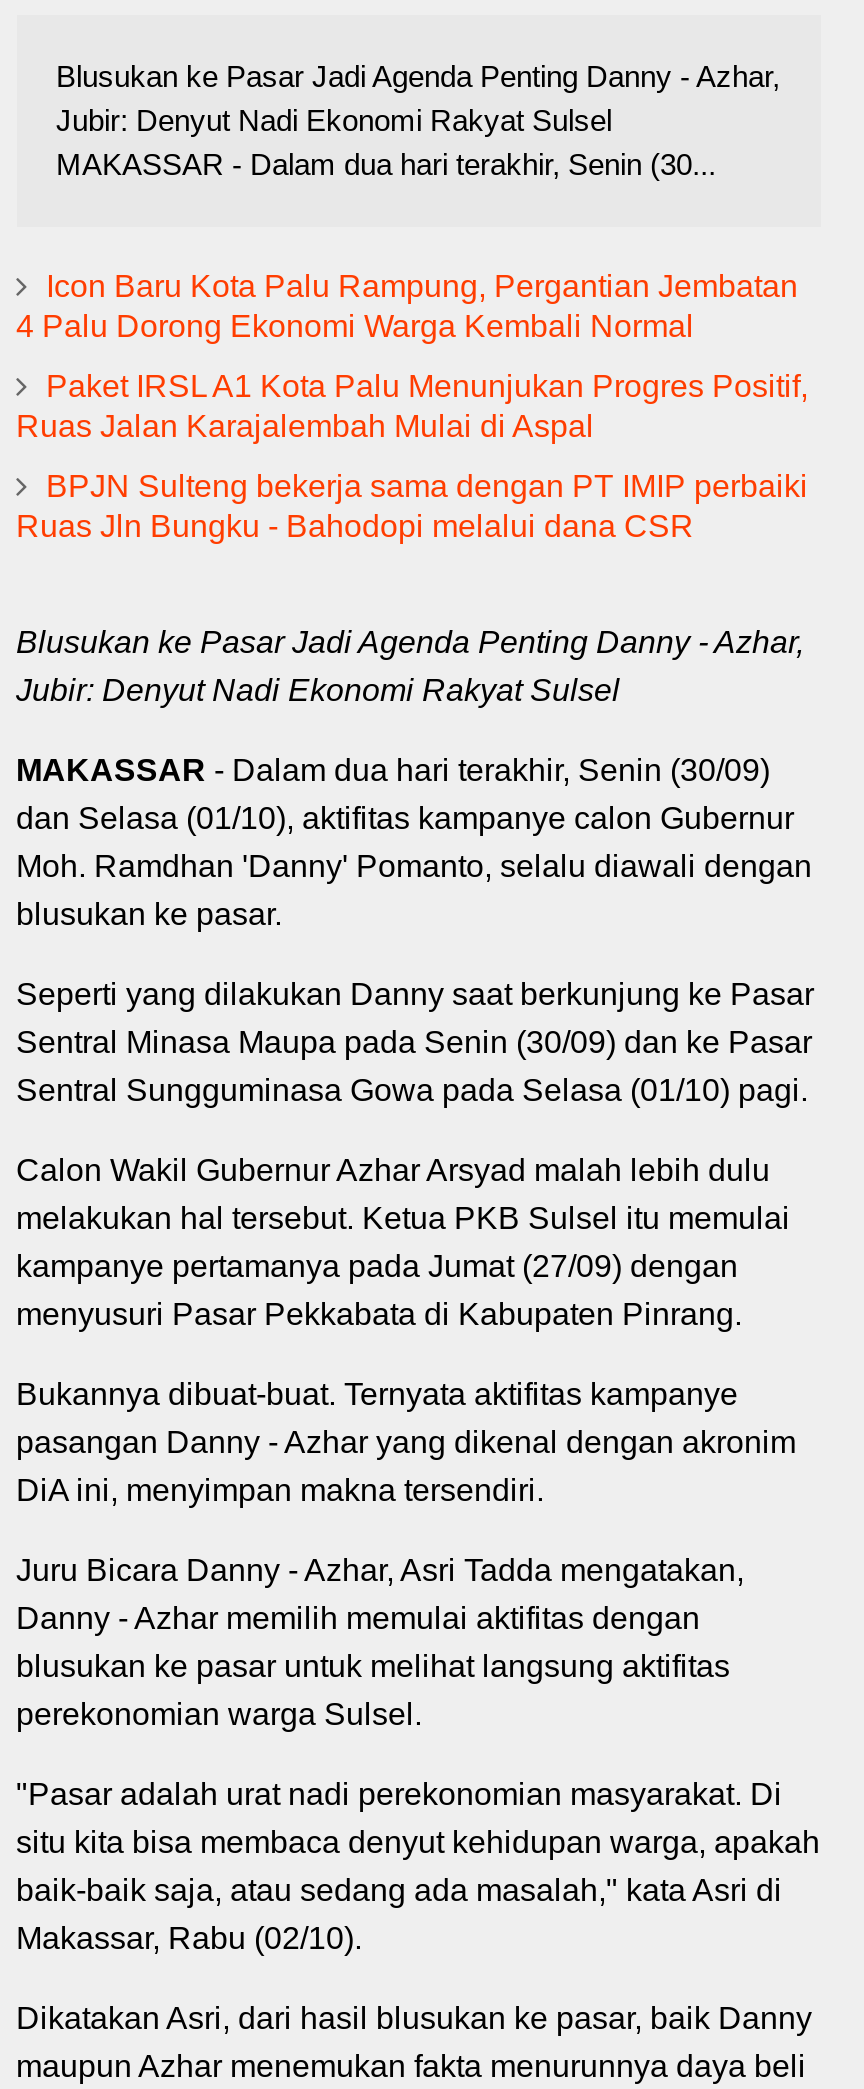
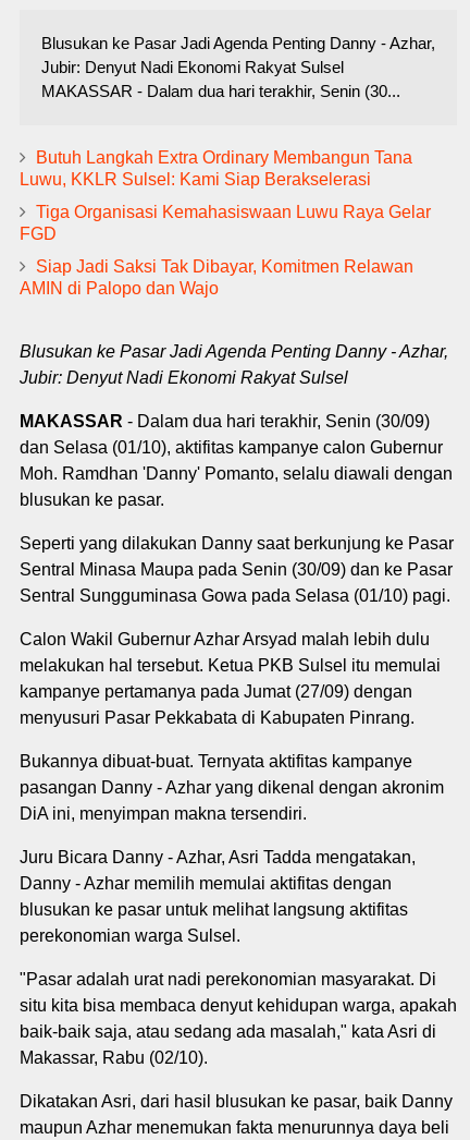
[16,268,798,342] Icon Baru Kota Palu Rampung, Pergantian Jembatan | 4 Palu Dorong Ekonomi Warga Kembali Normal -> [19,148,412,188] Butuh Langkah Extra Ordinary Membangun Tana | Luwu, KKLR Sulsel: Kami Siap Berakselerasi
[16,368,808,442] Paket IRSL A1 Kota Palu Menunjukan Progres Positif, | Ruas Jalan Karajalembah Mulai di Aspal -> [19,202,430,243] Tiga Organisasi Kemahasiswaan Luwu Raya Gelar | FGD
[16,468,808,542] BPJN Sulteng bekerja sama dengan PT IMIP perbaiki | Ruas Jln Bungku - Bahodopi melalui dana CSR -> [19,257,413,297] Siap Jadi Saksi Tak Dibayar, Komitmen Relawan | AMIN di Palopo dan Wajo

